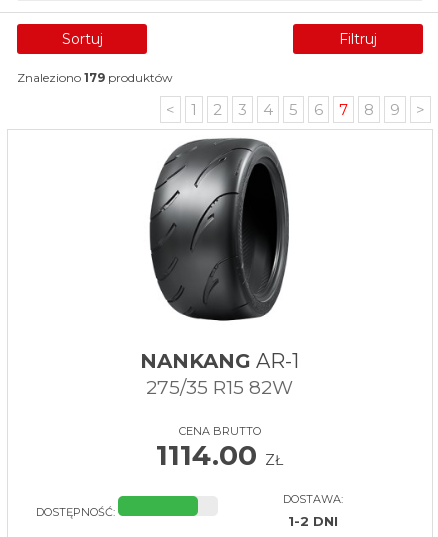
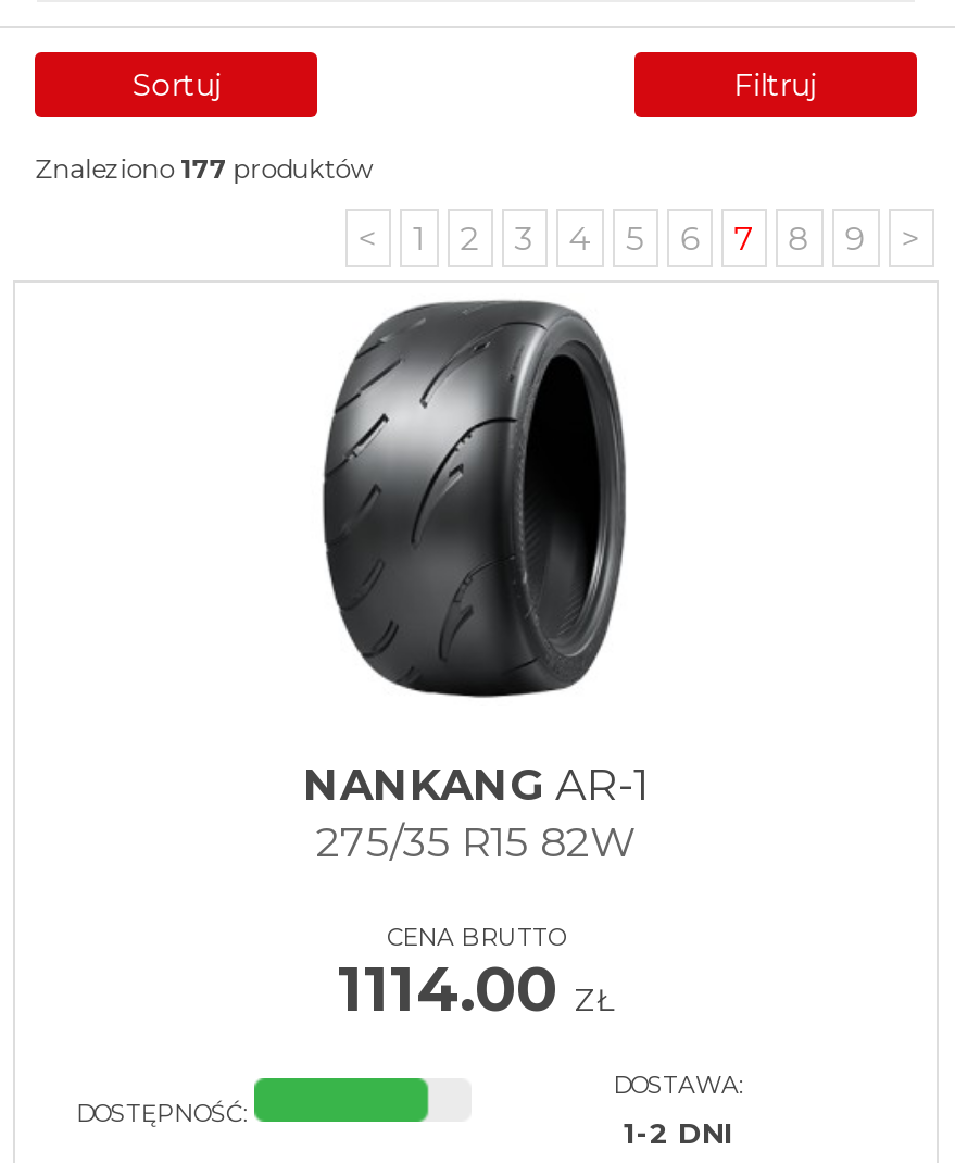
[17,69,173,84] Znaleziono 179 produktów -> [35,151,374,184] Znaleziono 177 produktów

